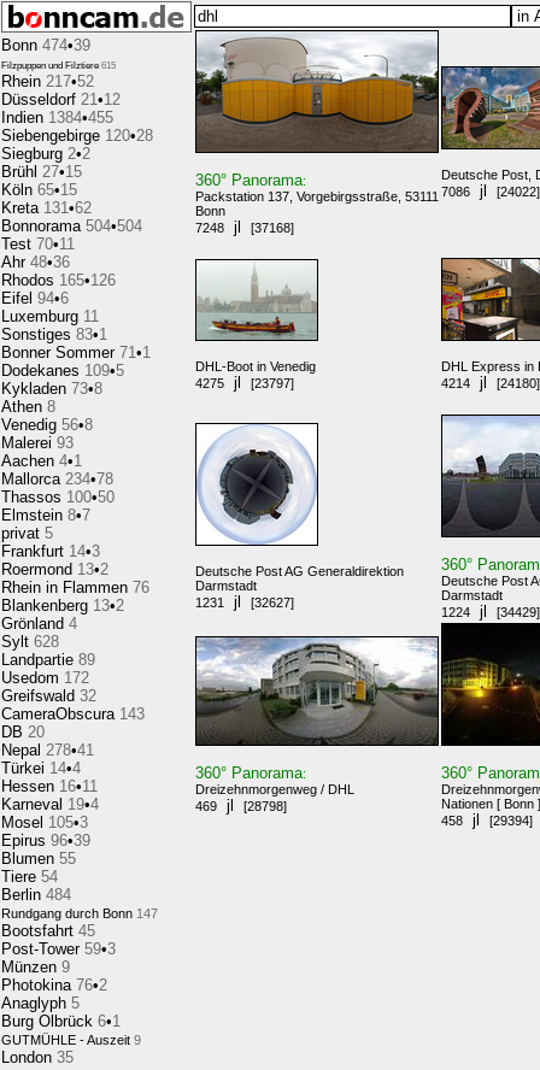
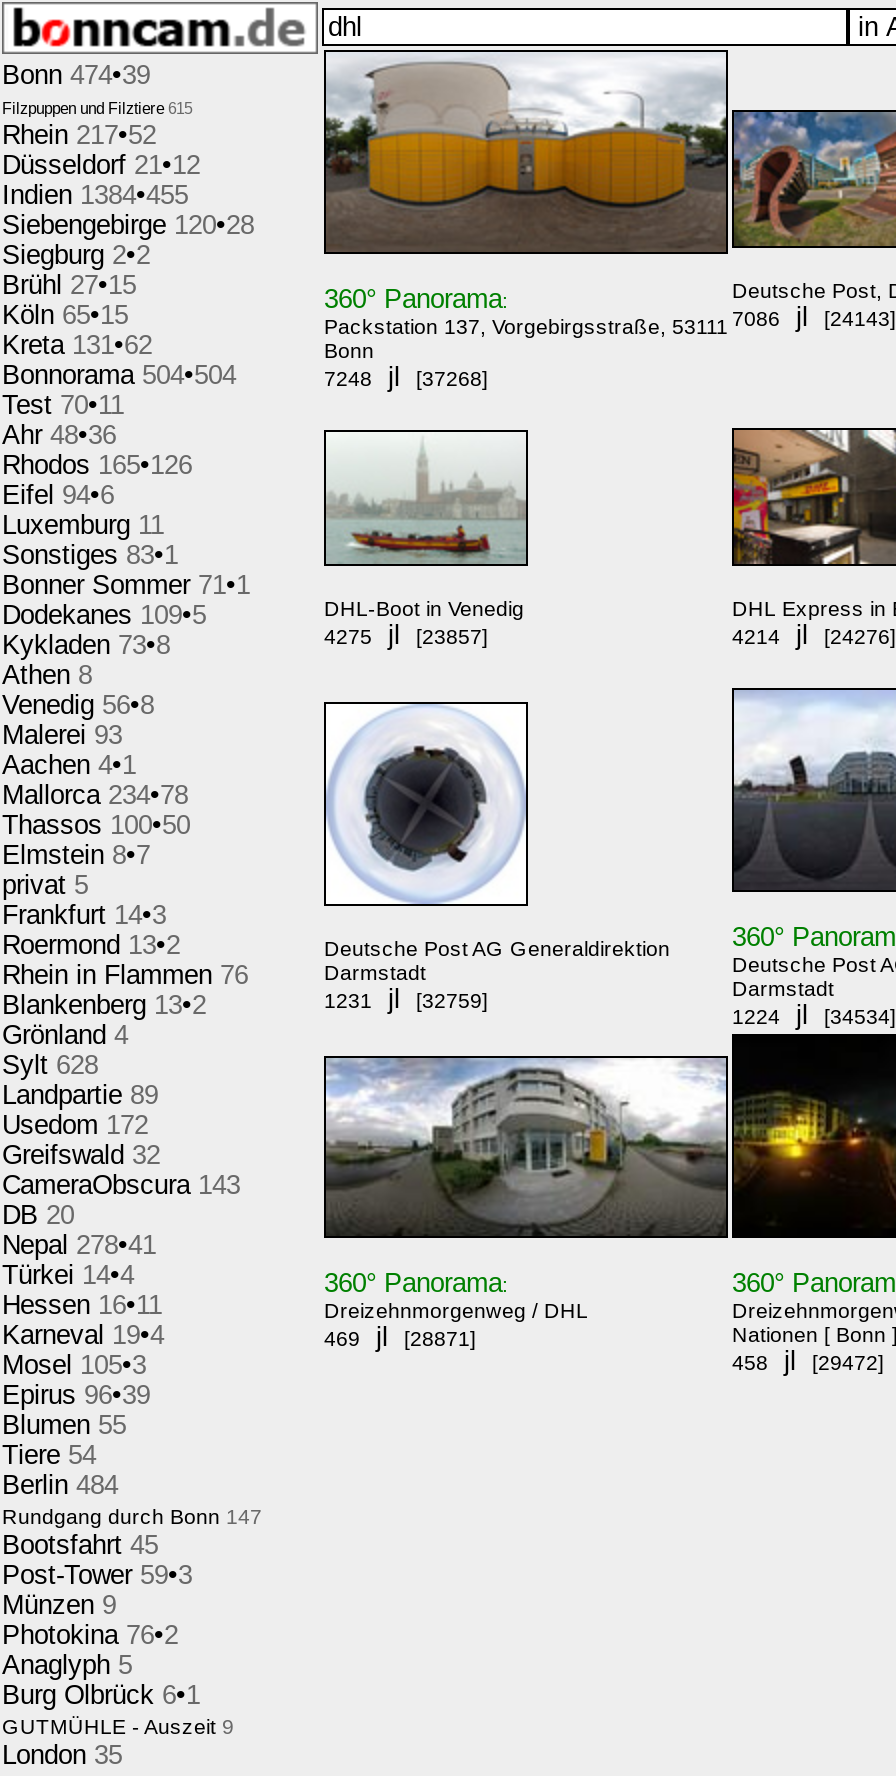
[195,182,540,204] Packstation 137, Vorgebirgsstraße, 53111 7086 jl [24022] -> [324,302,896,338] Packstation 137, Vorgebirgsstraße, 53111 7086 jl [24143]
[195,218,294,236] 7248 jl [37168] -> [324,362,488,392] 7248 jl [37268]
[195,374,294,392] 4275 jl [23797] -> [324,620,488,650] 4275 jl [23857]
[441,374,540,392] 4214 jl [24180] -> [732,620,896,650] 4214 jl [24276]
[195,593,294,611] 1231 jl [32627] -> [324,984,488,1014] 1231 jl [32759]
[441,602,540,621] 1224 jl [34429] -> [732,1000,896,1030] 1224 jl [34534]
[195,796,287,815] 469 jl [28798] -> [324,1322,476,1352] 469 jl [28871]
[441,811,533,829] 458 jl [29394] -> [732,1346,884,1376] 458 jl [29472]

